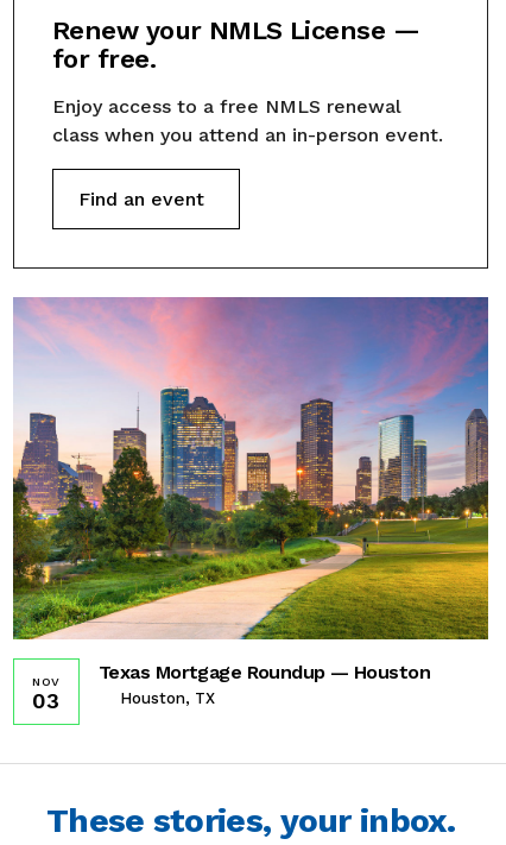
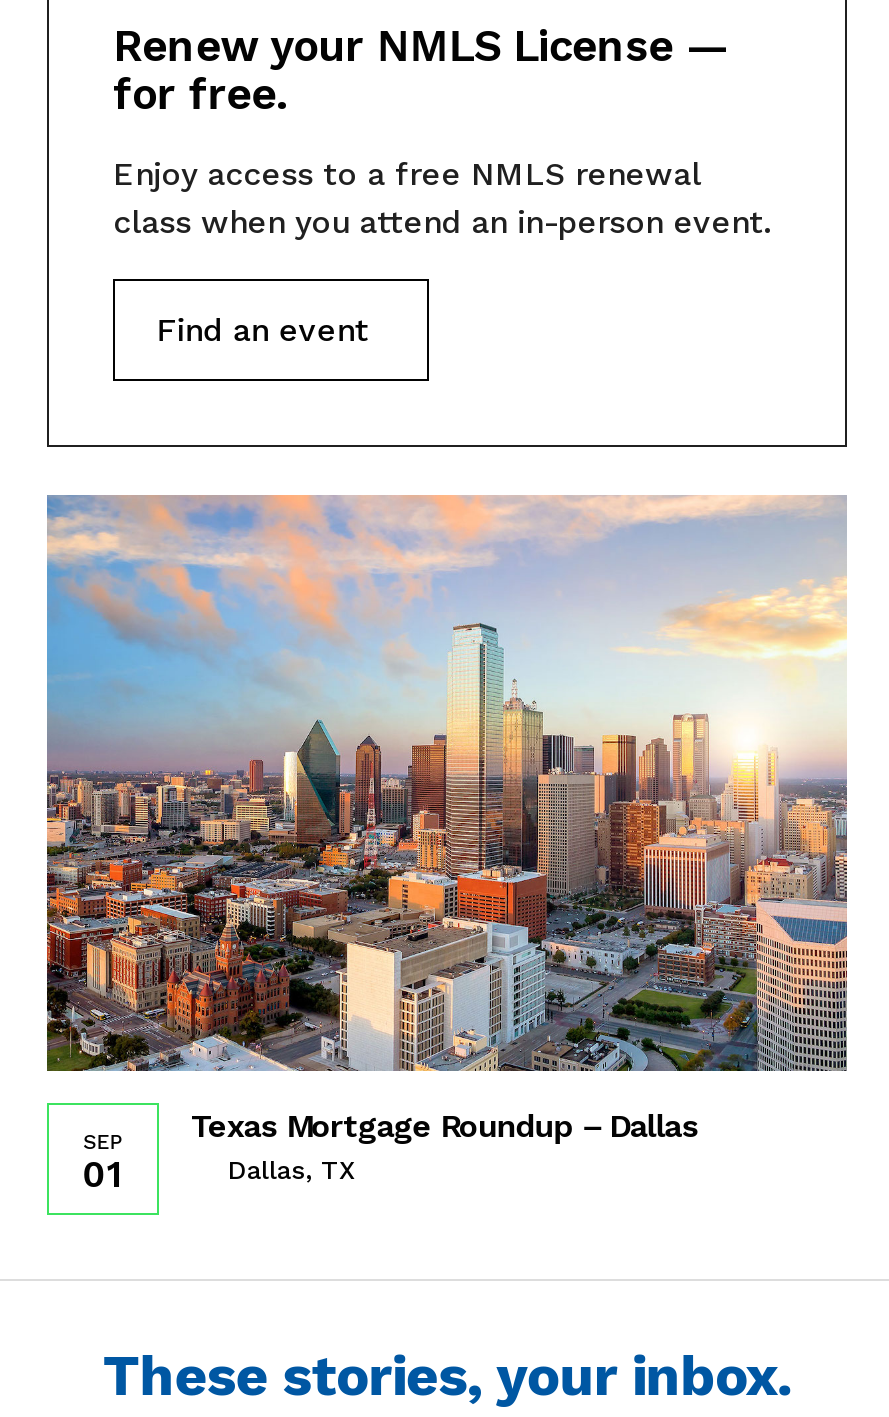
[12,296,489,708] [image] | Texas Mortgage Roundup — Houston | Houston, TX -> [45,493,849,1186] [image] | Texas Mortgage Roundup – Dallas | Dallas, TX
[32,675,60,713] NOV | 03 -> [82,1131,124,1195] SEP | 01

